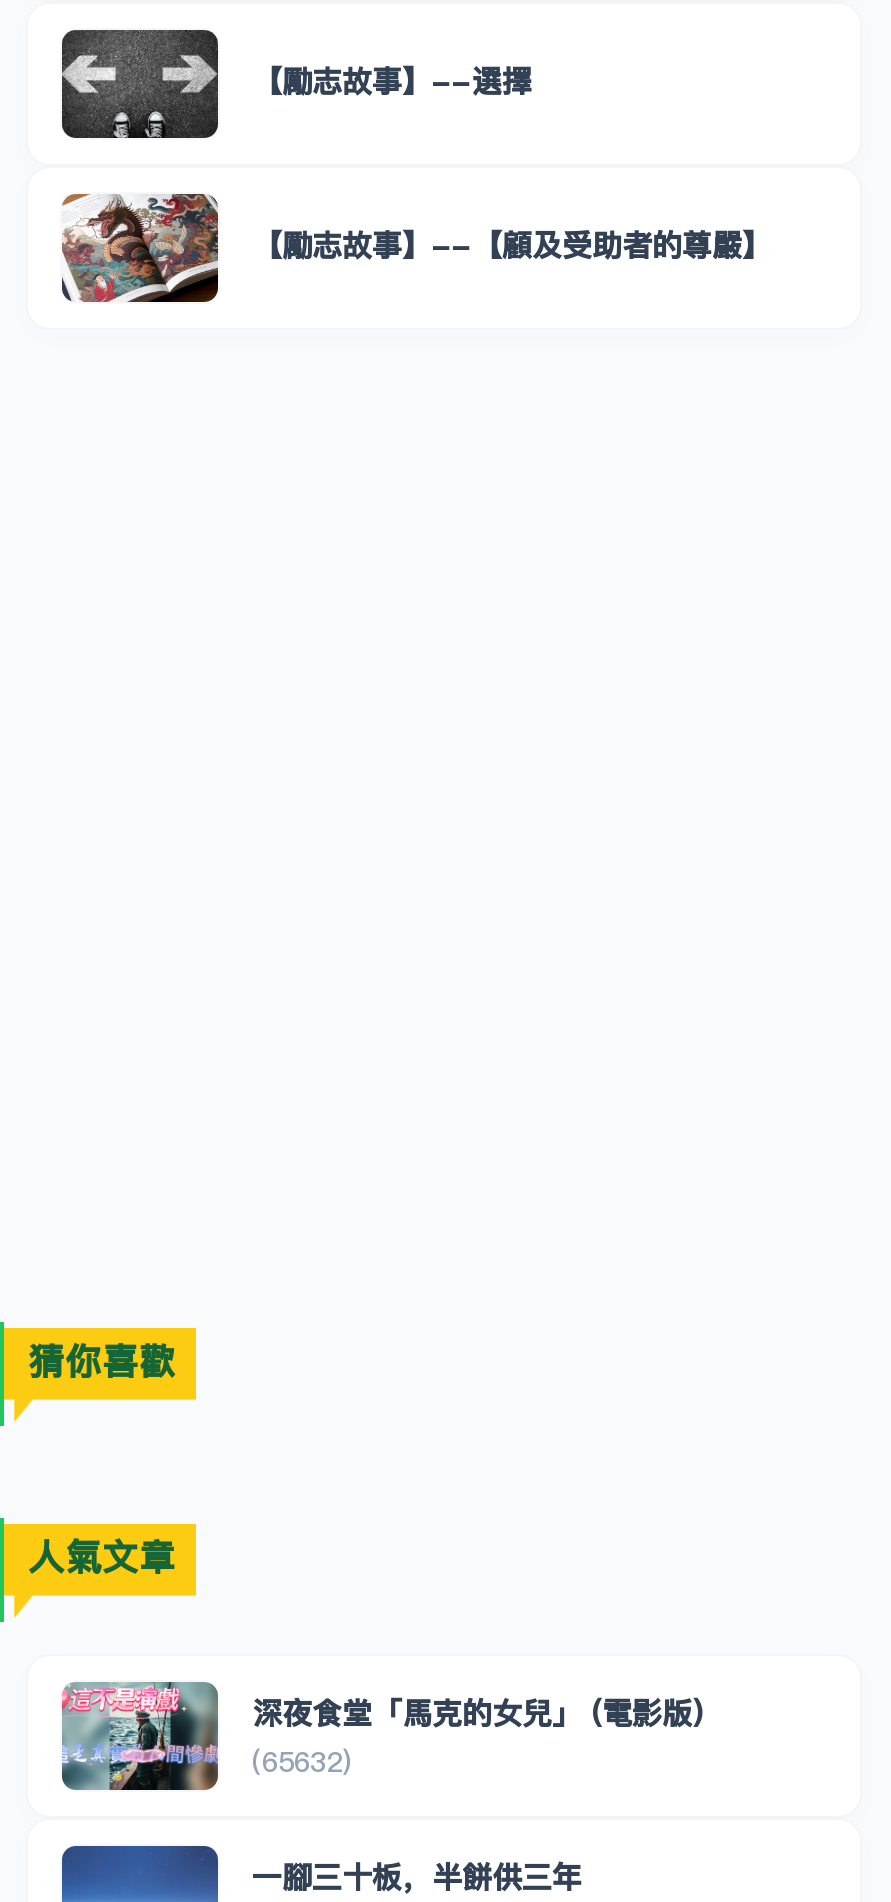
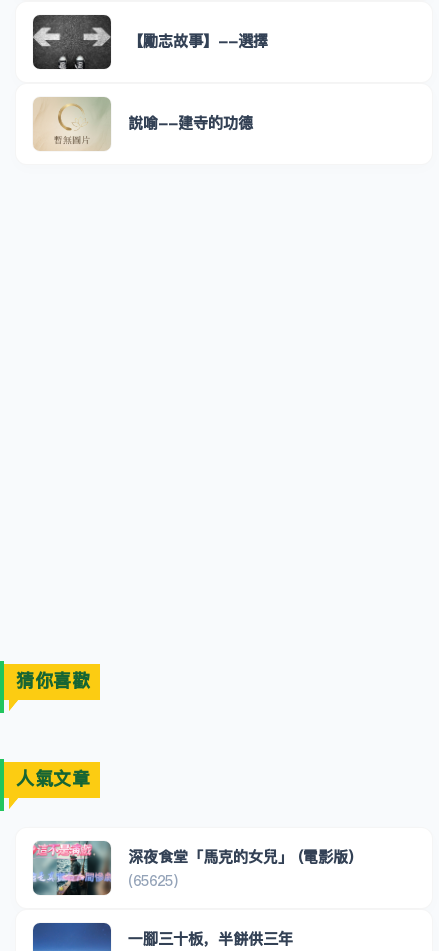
[60,194,772,304] [image] | 【勵志故事】--【顧及受助者的尊嚴】 -> [33,97,253,151] [image] | 說喻--建寺的功德
[252,1741,352,1781] (65632) -> [128,870,178,890] (65625)

